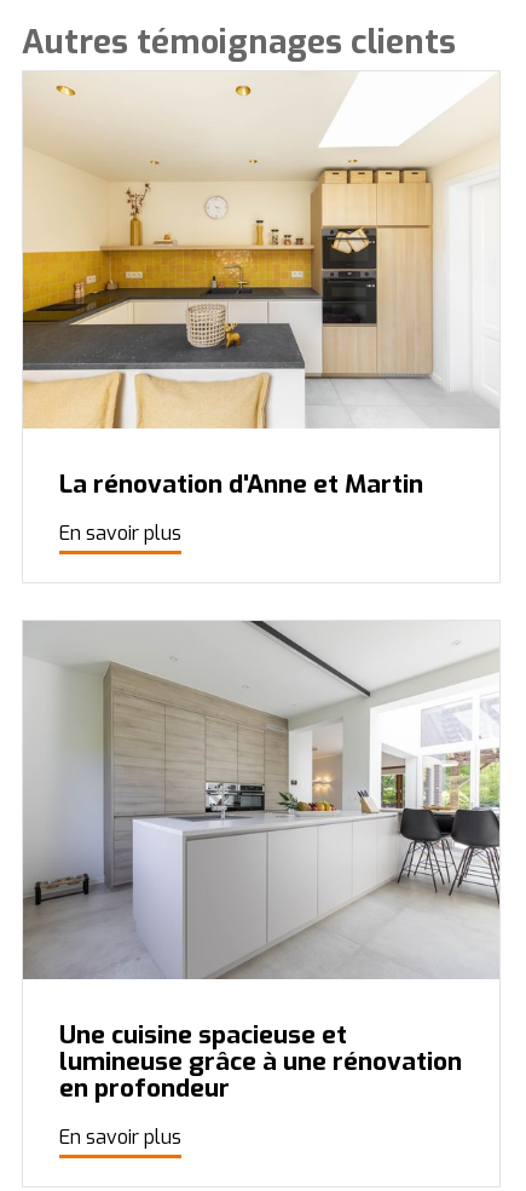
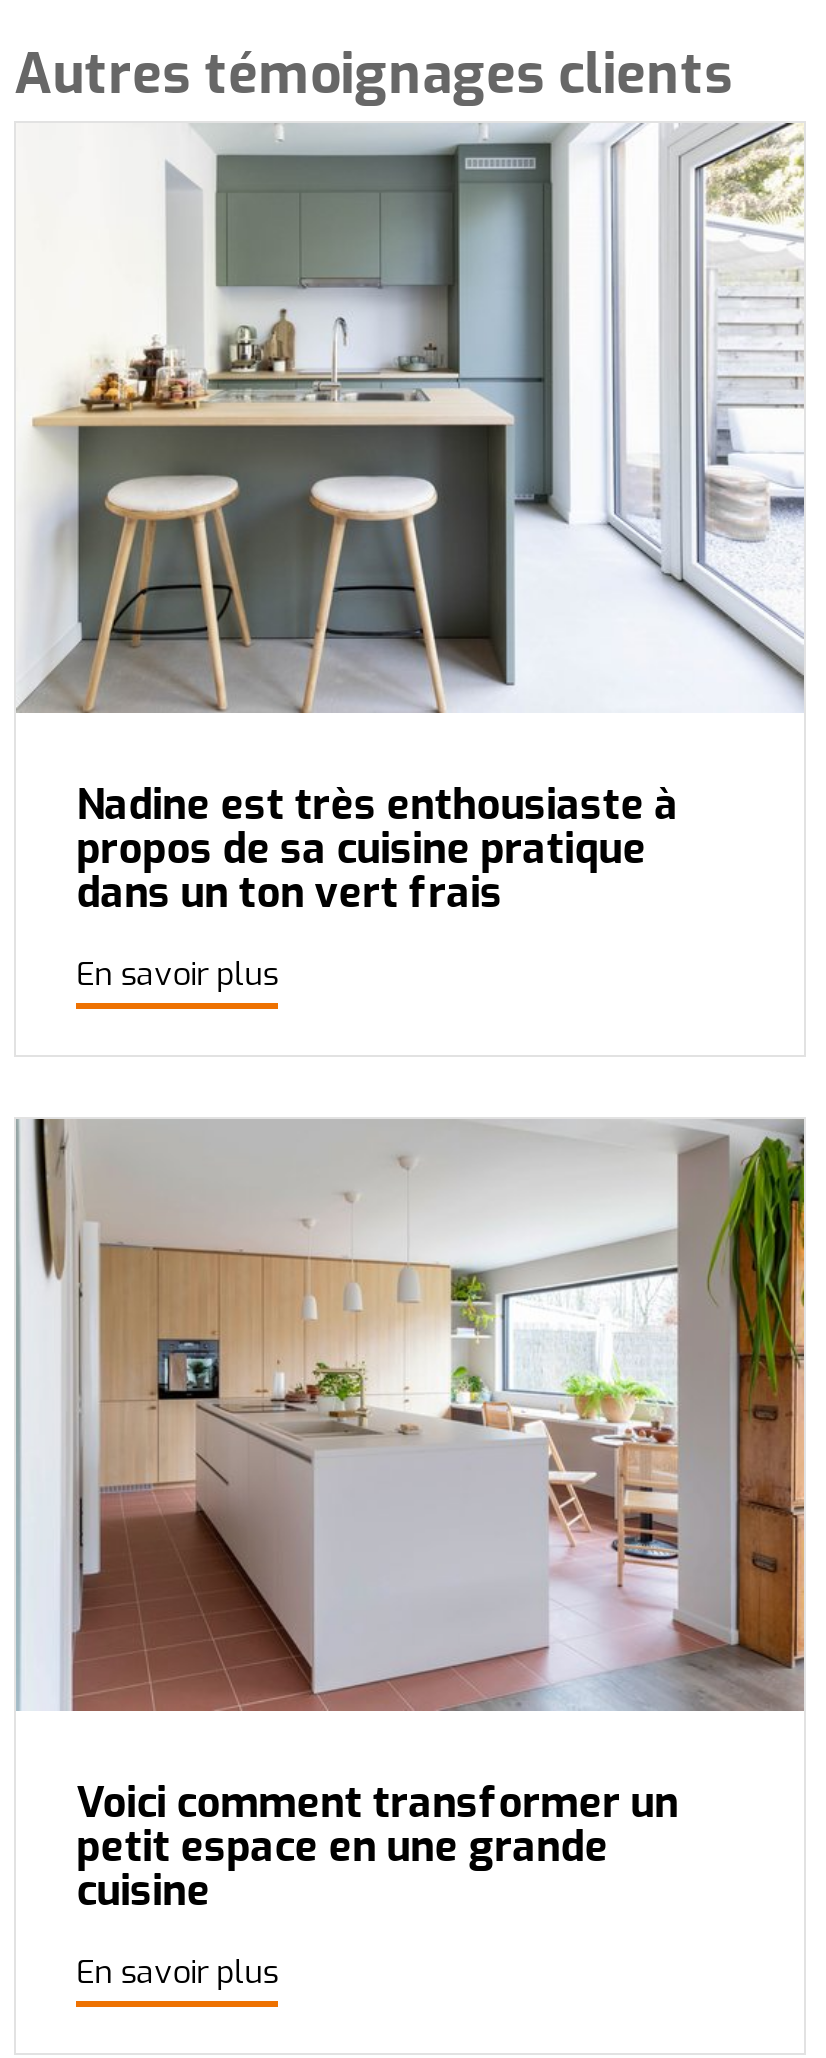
[22,71,498,502] [image] | La rénovation d'Anne et Martin -> [16,121,806,922] [image] | Nadine est très enthousiaste à | propos de sa cuisine pratique | dans un ton vert frais
[23,621,501,1105] [image] | Une cuisine spacieuse et | lumineuse grâce à une rénovation | en profondeur -> [14,1117,806,1918] [image] | Voici comment transformer un | petit espace en une grande | cuisine

